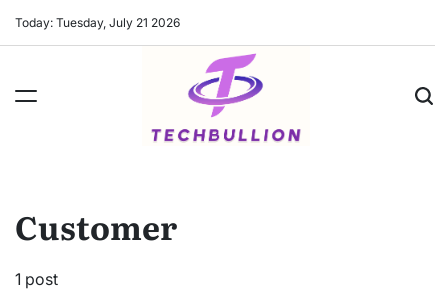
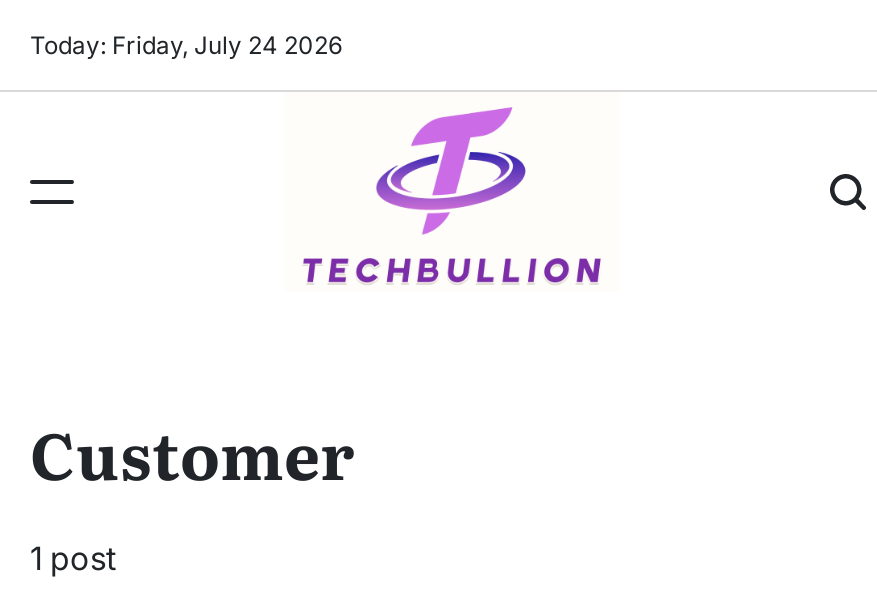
[15,14,180,29] Today: Tuesday, July 21 2026 -> [30,29,342,59] Today: Friday, July 24 2026

